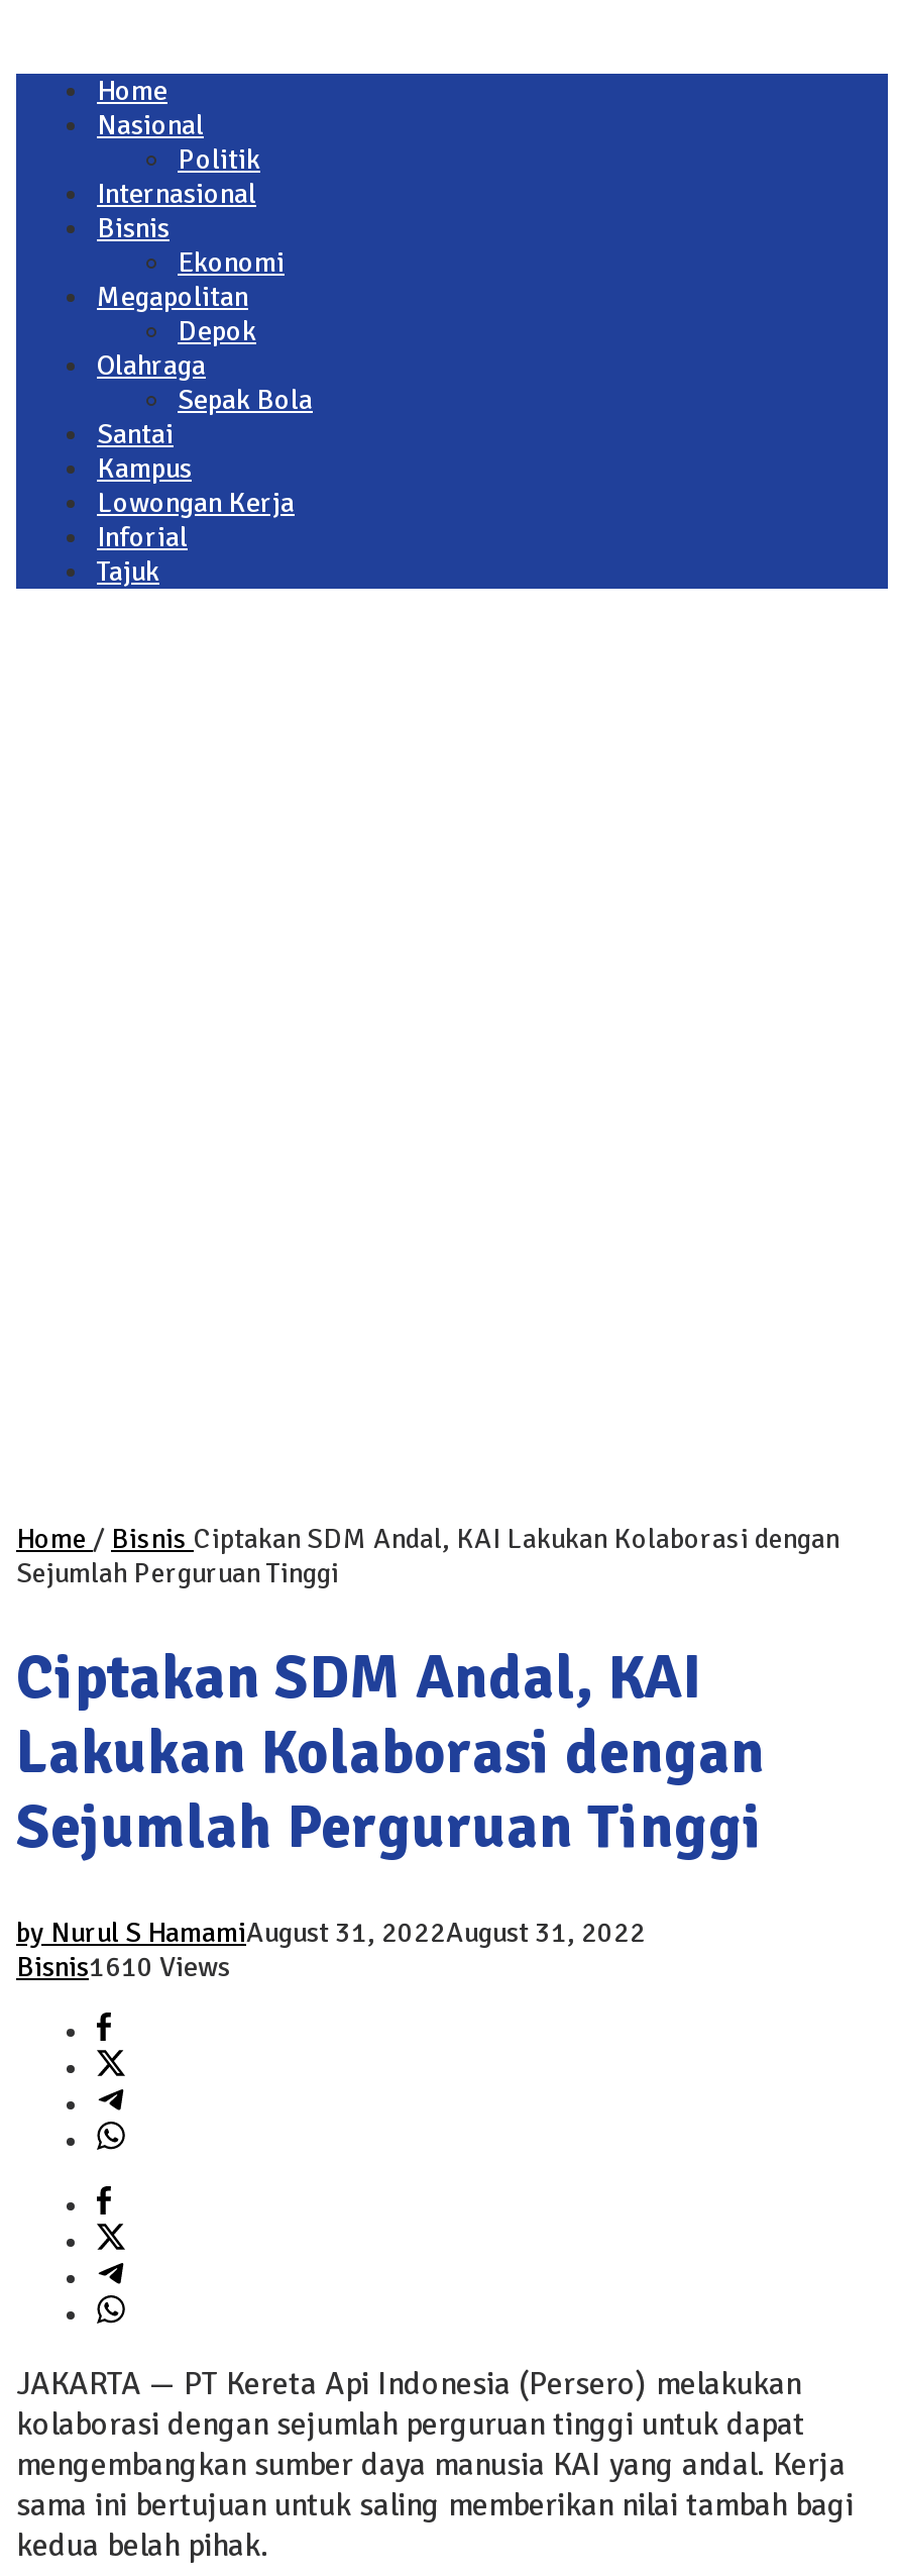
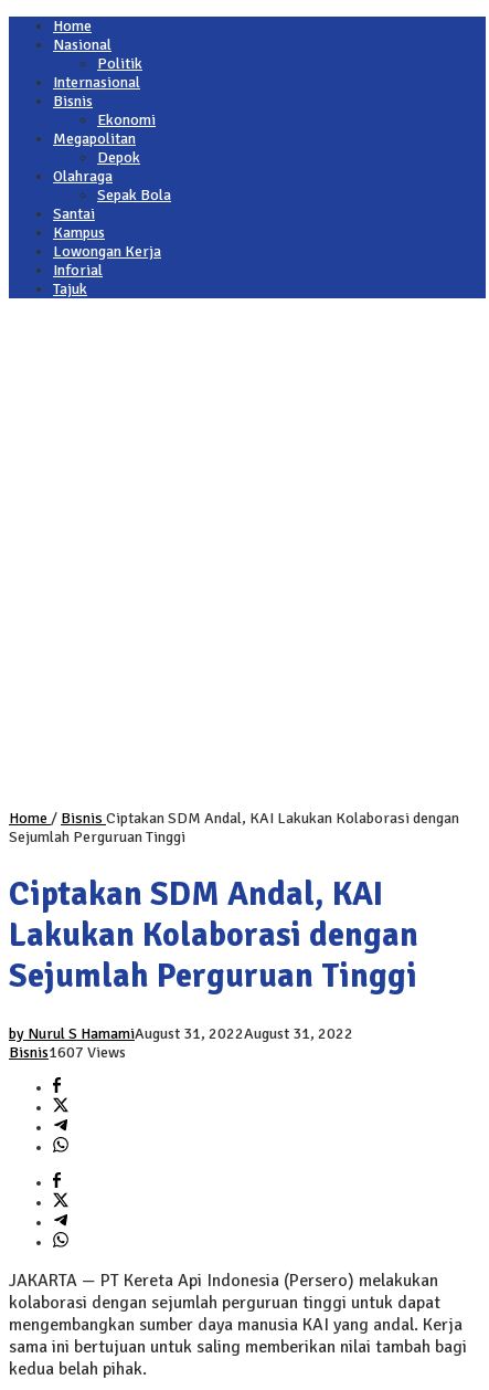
[16,1950,230,1984] Bisnis1610 Views -> [9,1043,126,1062] Bisnis1607 Views

